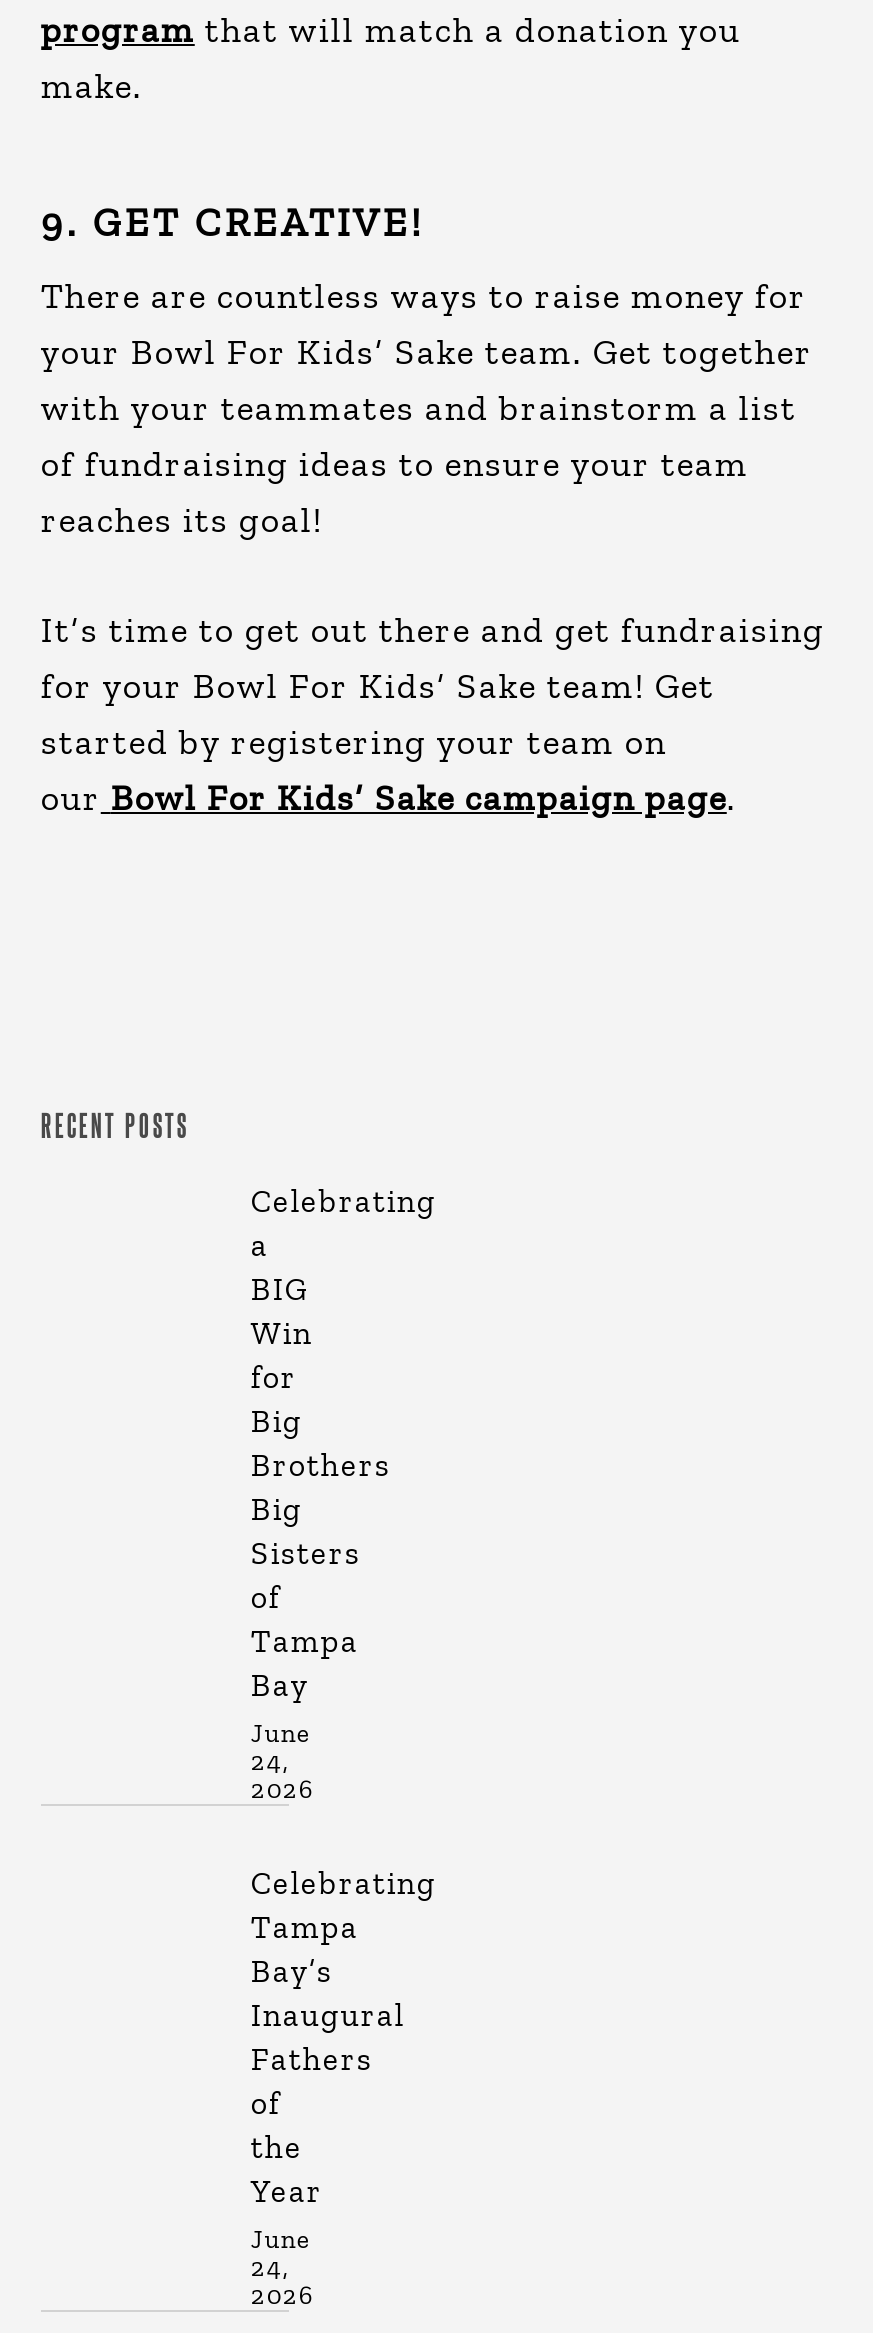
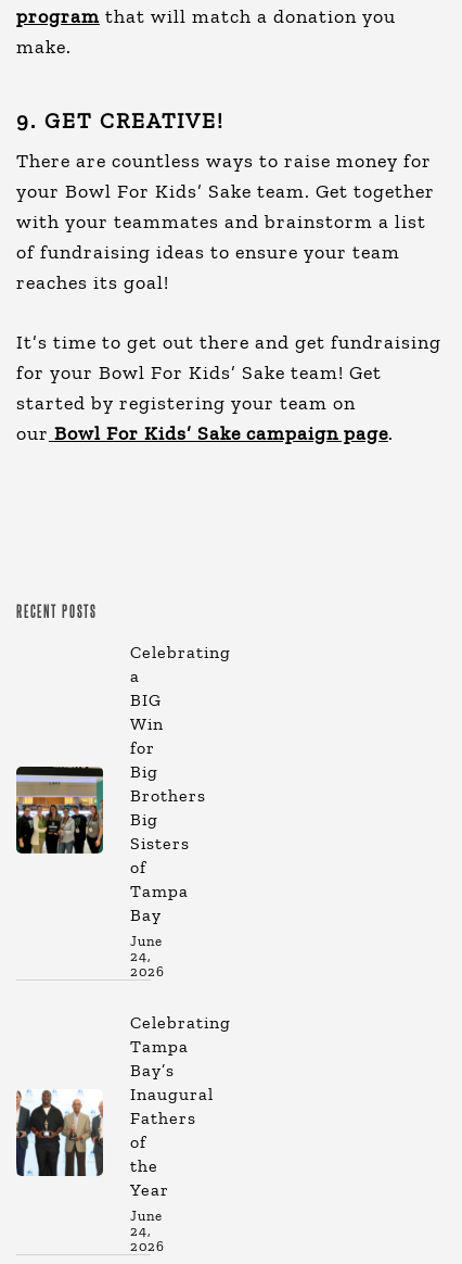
none -> [15,766,104,855] [image]
none -> [15,1089,104,1177] [image]

